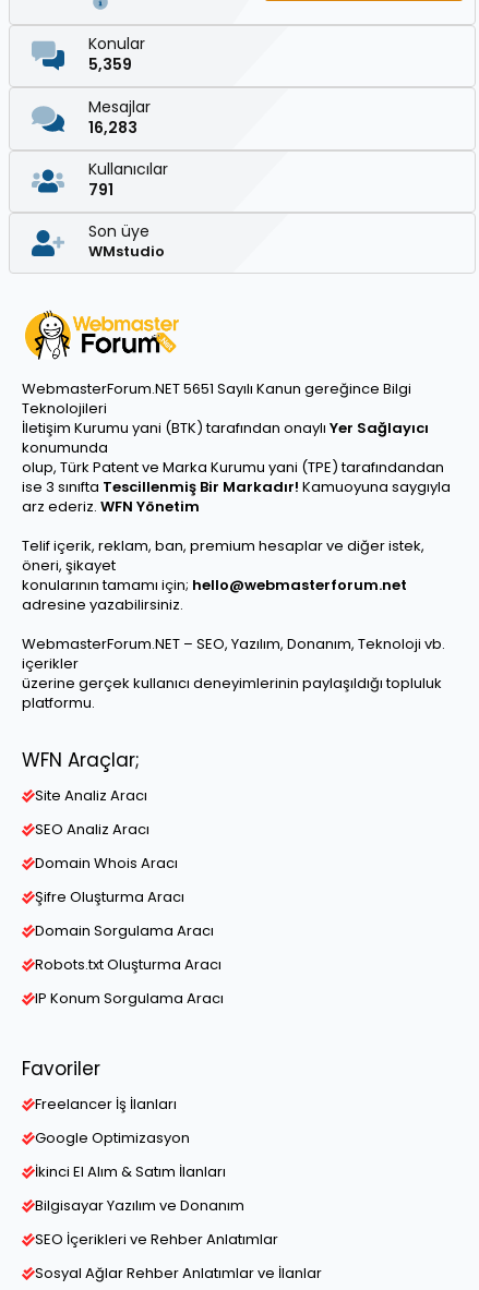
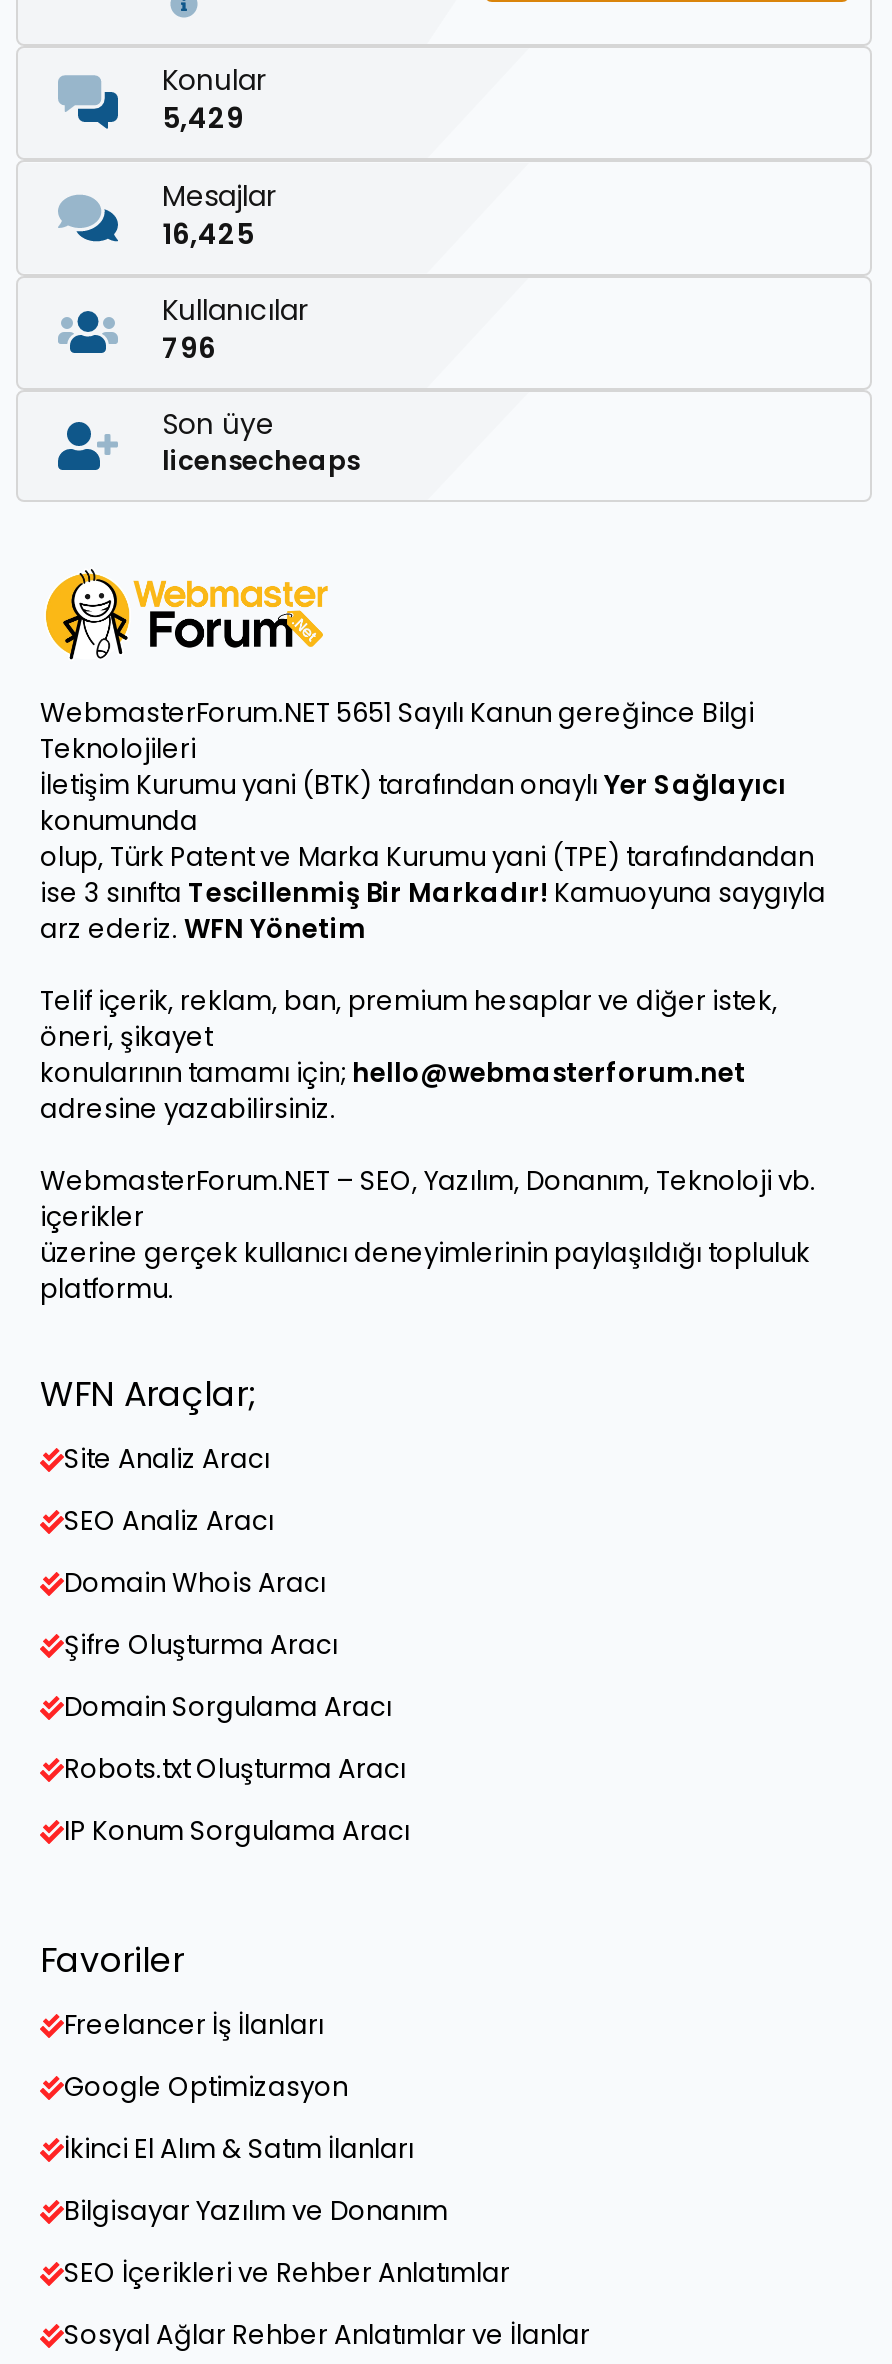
[88,54,132,76] 5,359 -> [162,99,244,139] 5,429
[88,116,137,138] 16,283 -> [162,214,254,254] 16,425
[88,179,113,201] 791 -> [162,328,216,368] 796
[88,241,165,262] WMstudio -> [162,443,360,481] licensecheaps

